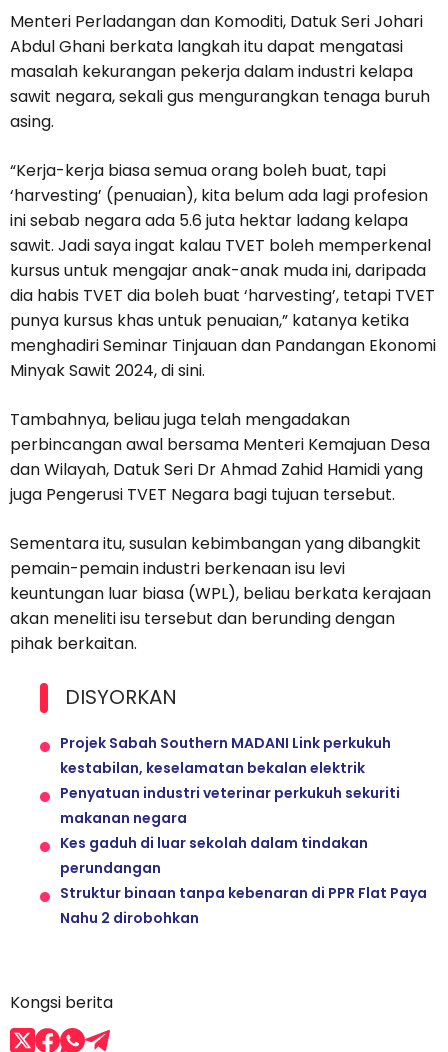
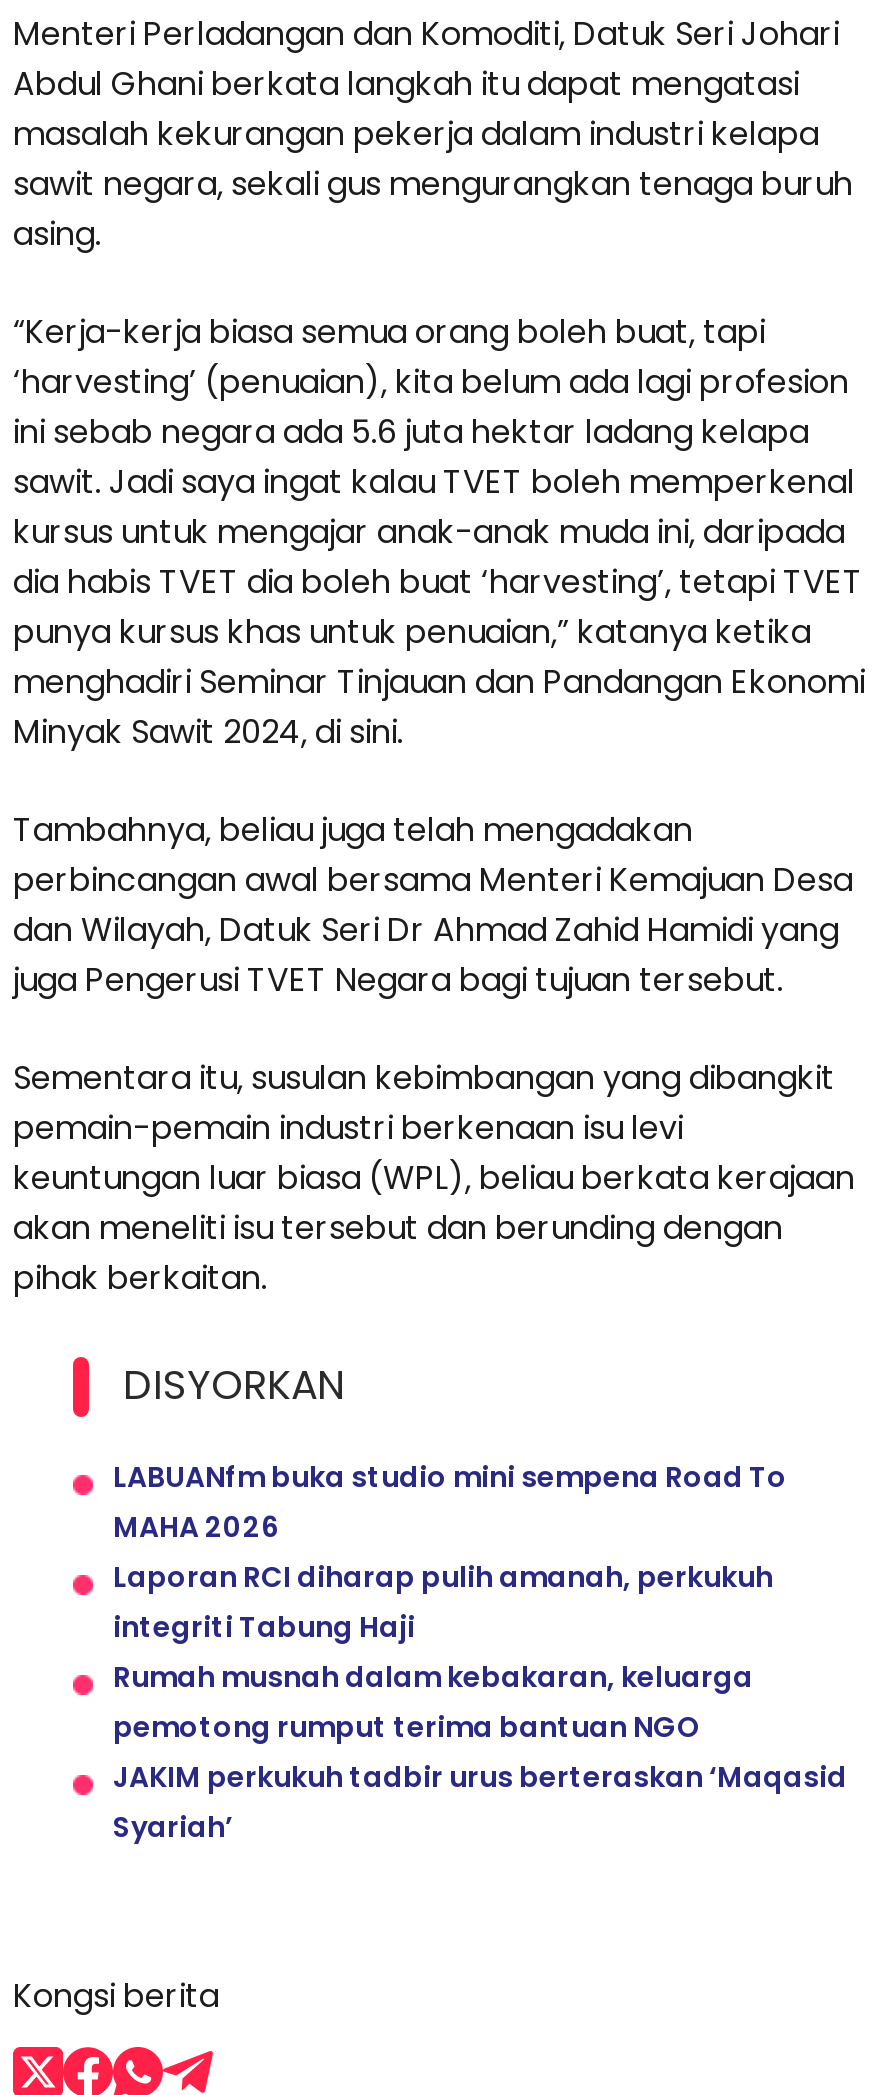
[60,733,427,928] Projek Sabah Southern MADANI Link perkukuh | kestabilan, keselamatan bekalan elektrik | Penyatuan industri veterinar perkukuh sekuriti | makanan negara | Kes gaduh di luar sekolah dalam tindakan | perundangan | Struktur binaan tanpa kebenaran di PPR Flat Paya | Nahu 2 dirobohkan -> [113,1458,847,1848] LABUANfm buka studio mini sempena Road To | MAHA 2026 | Laporan RCI diharap pulih amanah, perkukuh | integriti Tabung Haji | Rumah musnah dalam kebakaran, keluarga | pemotong rumput terima bantuan NGO | JAKIM perkukuh tadbir urus berteraskan ‘Maqasid | Syariah’

